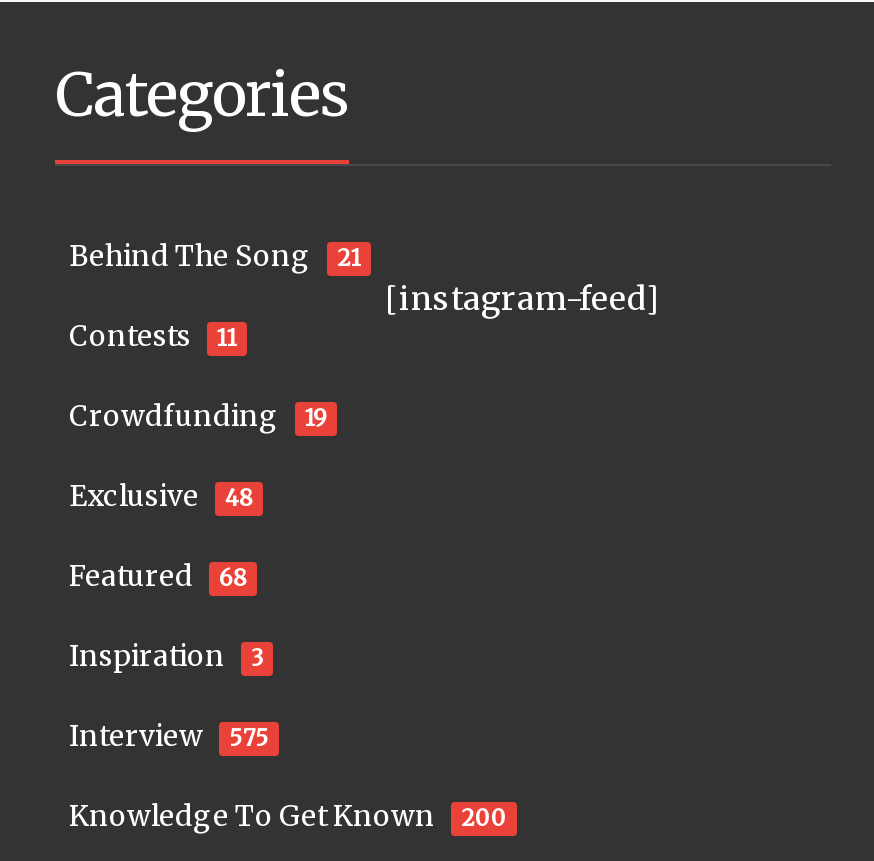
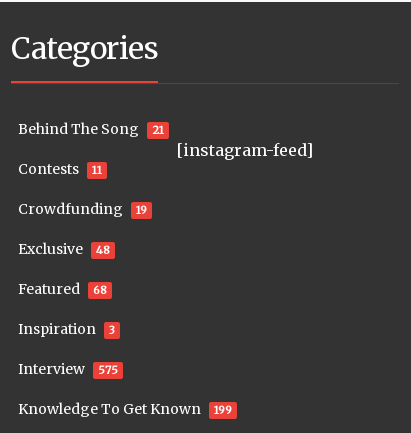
[69,798,507,834] Knowledge To Get Known 200 -> [18,400,232,418] Knowledge To Get Known 199

